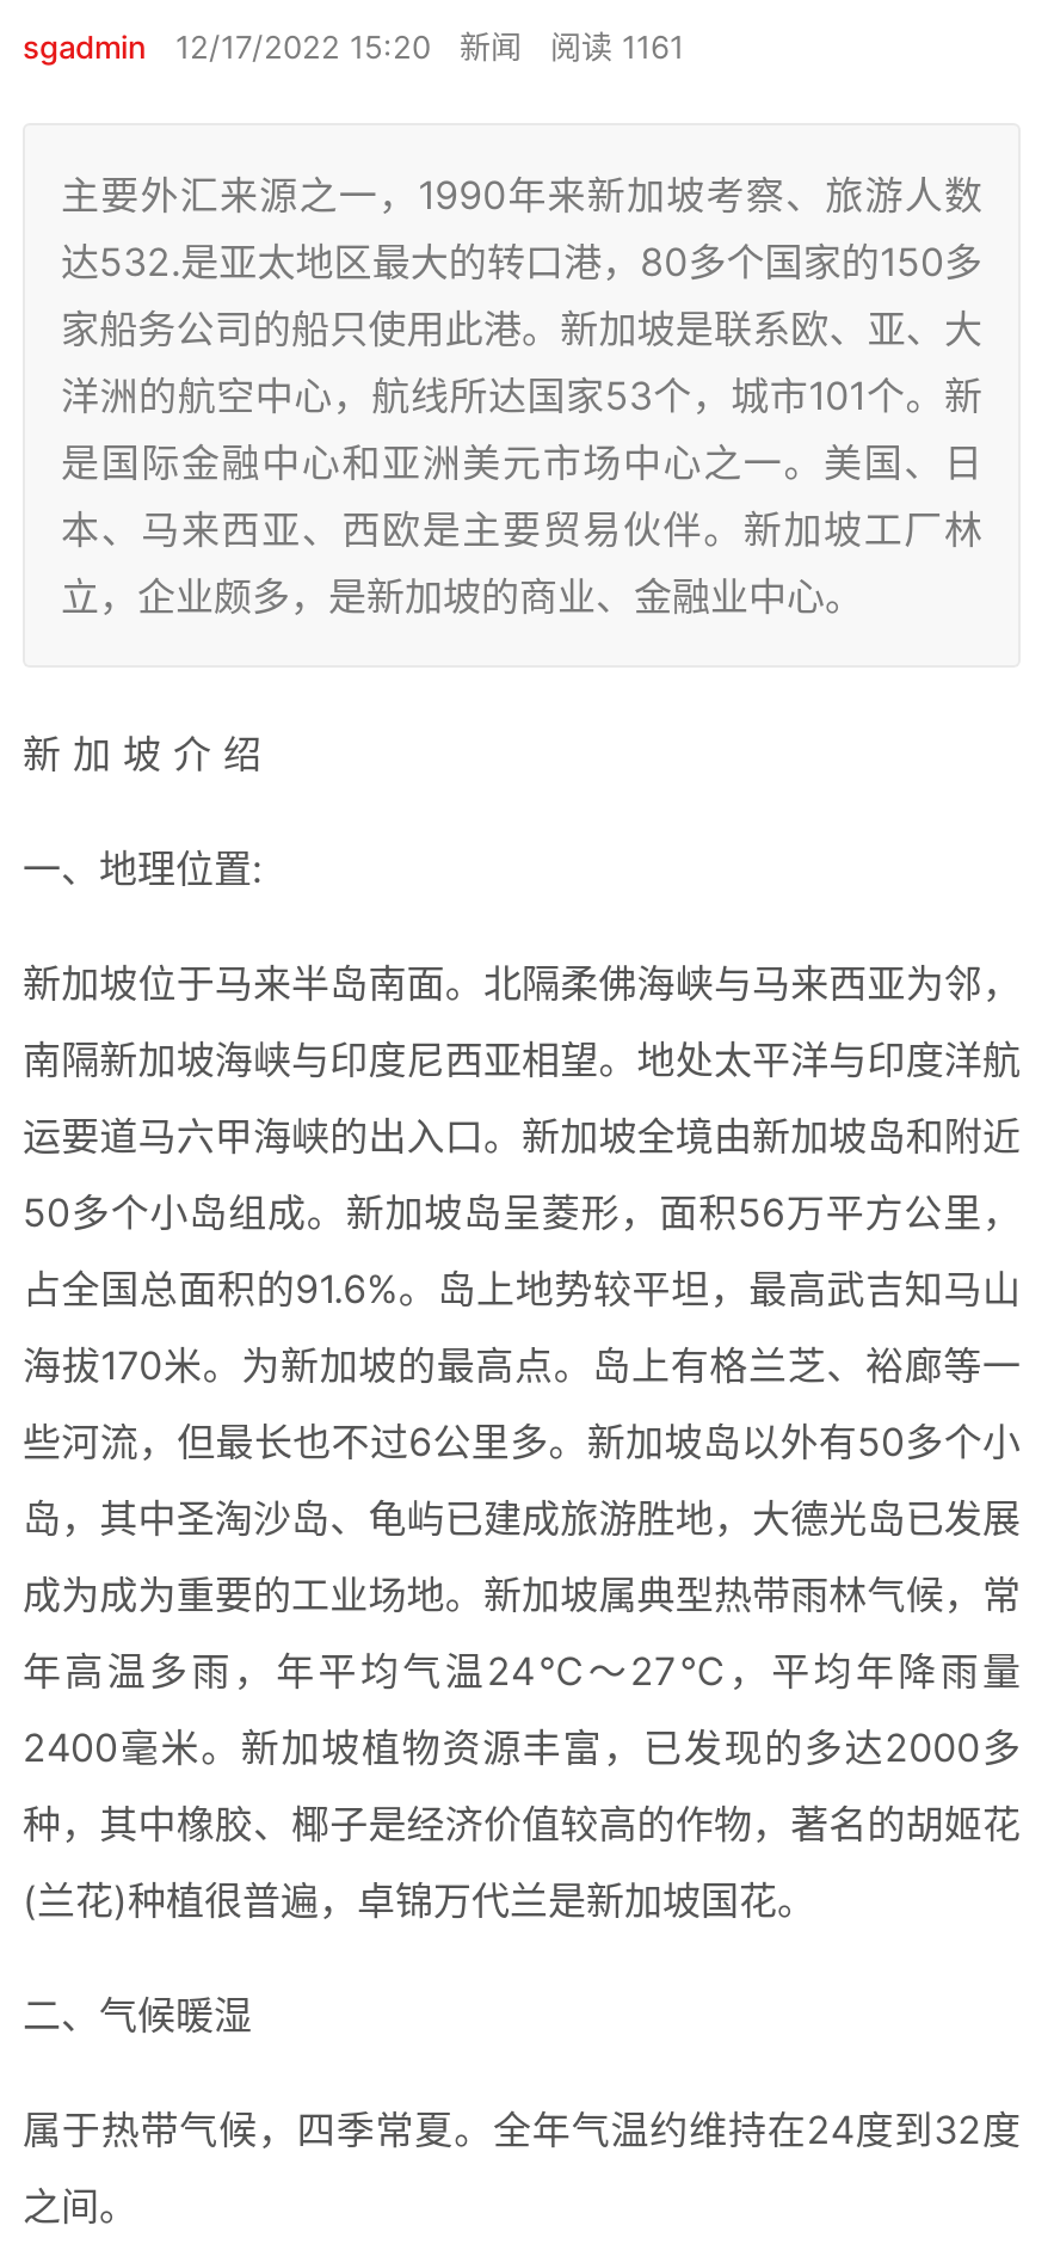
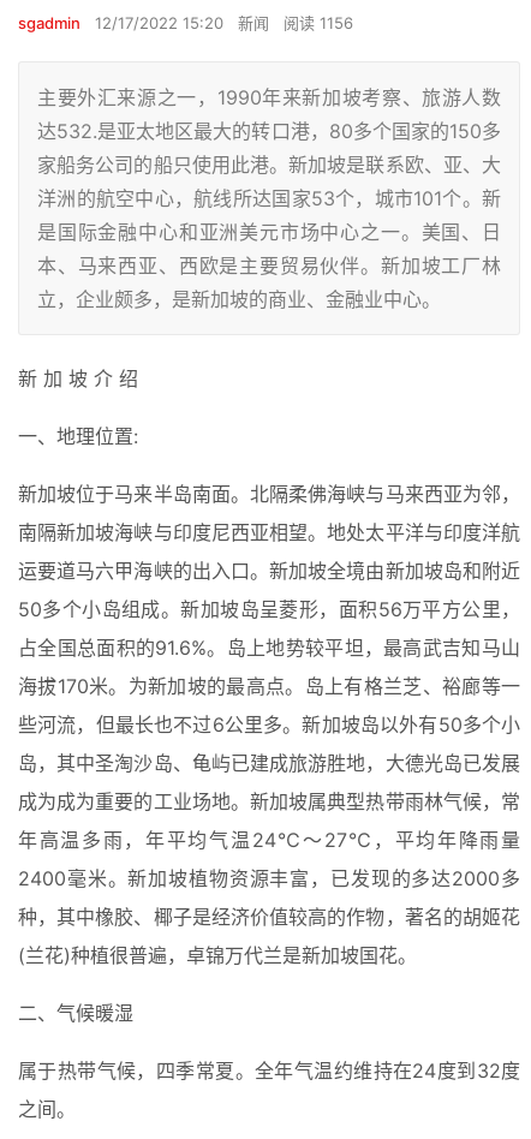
[23,28,684,66] sgadmin 12/17/2022 15:20 新闻 阅读 1161 -> [18,13,353,33] sgadmin 12/17/2022 15:20 新闻 阅读 1156

